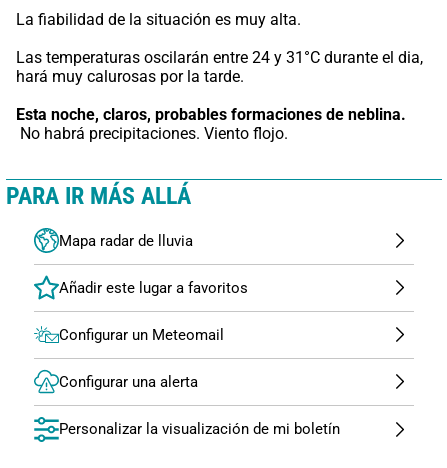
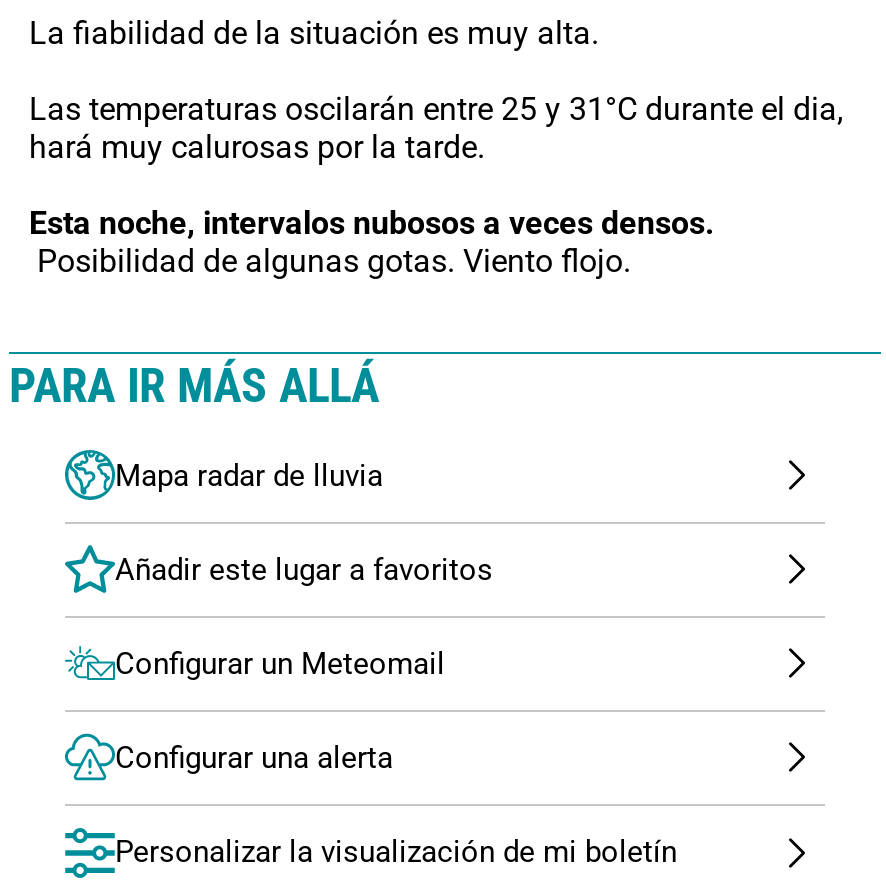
[16,48,423,67] Las temperaturas oscilarán entre 24 y 31°C durante el dia, -> [29,90,843,128] Las temperaturas oscilarán entre 25 y 31°C durante el dia,
[16,105,406,143] Esta noche, claros, probables formaciones de neblina. | No habrá precipitaciones. Viento flojo. -> [29,204,715,280] Esta noche, intervalos nubosos a veces densos. | Posibilidad de algunas gotas. Viento flojo.

